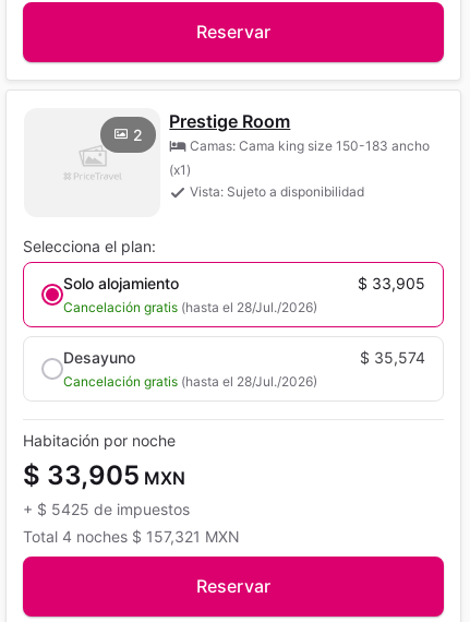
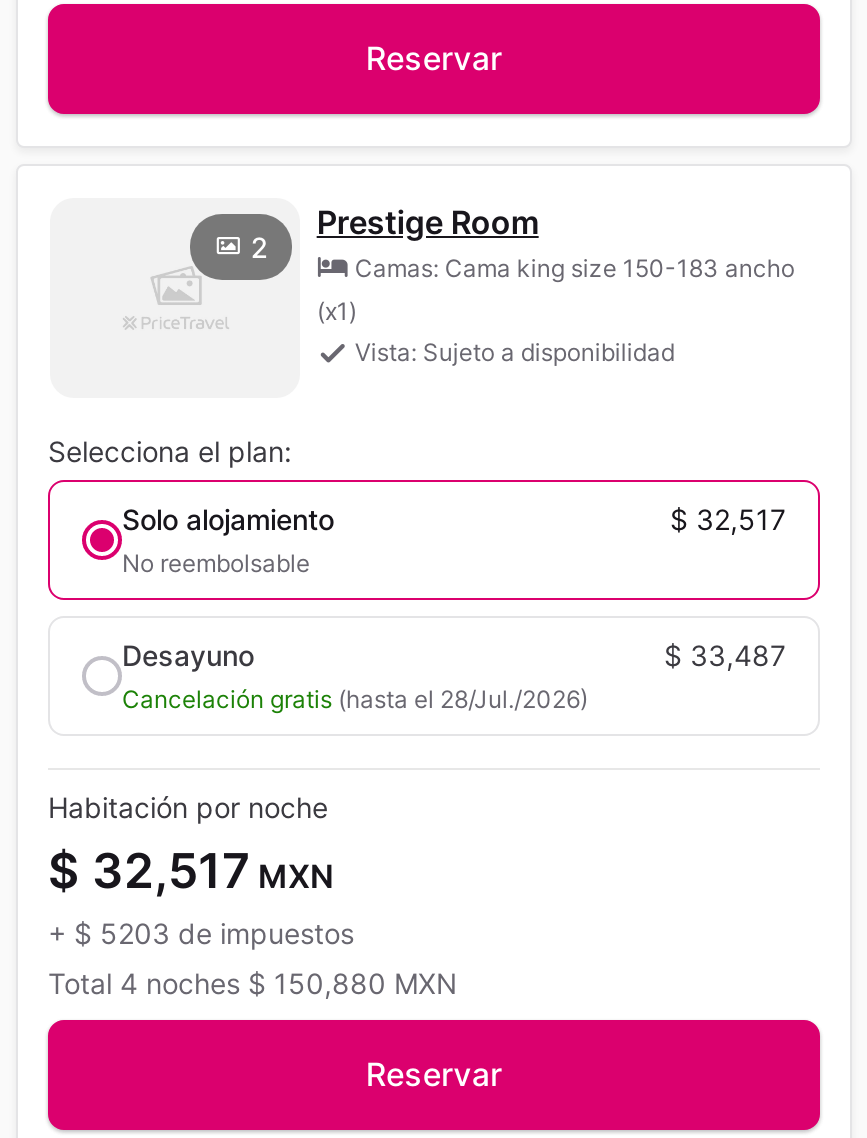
[63,273,425,315] $ 33,905 | Cancelación gratis (hasta el 28/Jul./2026) -> [122,501,786,577] $ 32,517 | No reembolsable
[360,348,425,366] $ 35,574 -> [664,637,786,671] $ 33,487
[23,459,185,491] $ 33,905 MXN -> [48,841,334,899] $ 32,517 MXN
[23,499,190,518] + $ 5425 de impuestos -> [48,915,354,949] + $ 5203 de impuestos
[23,527,240,545] Total 4 noches $ 157,321 MXN -> [48,965,458,999] Total 4 noches $ 150,880 MXN

